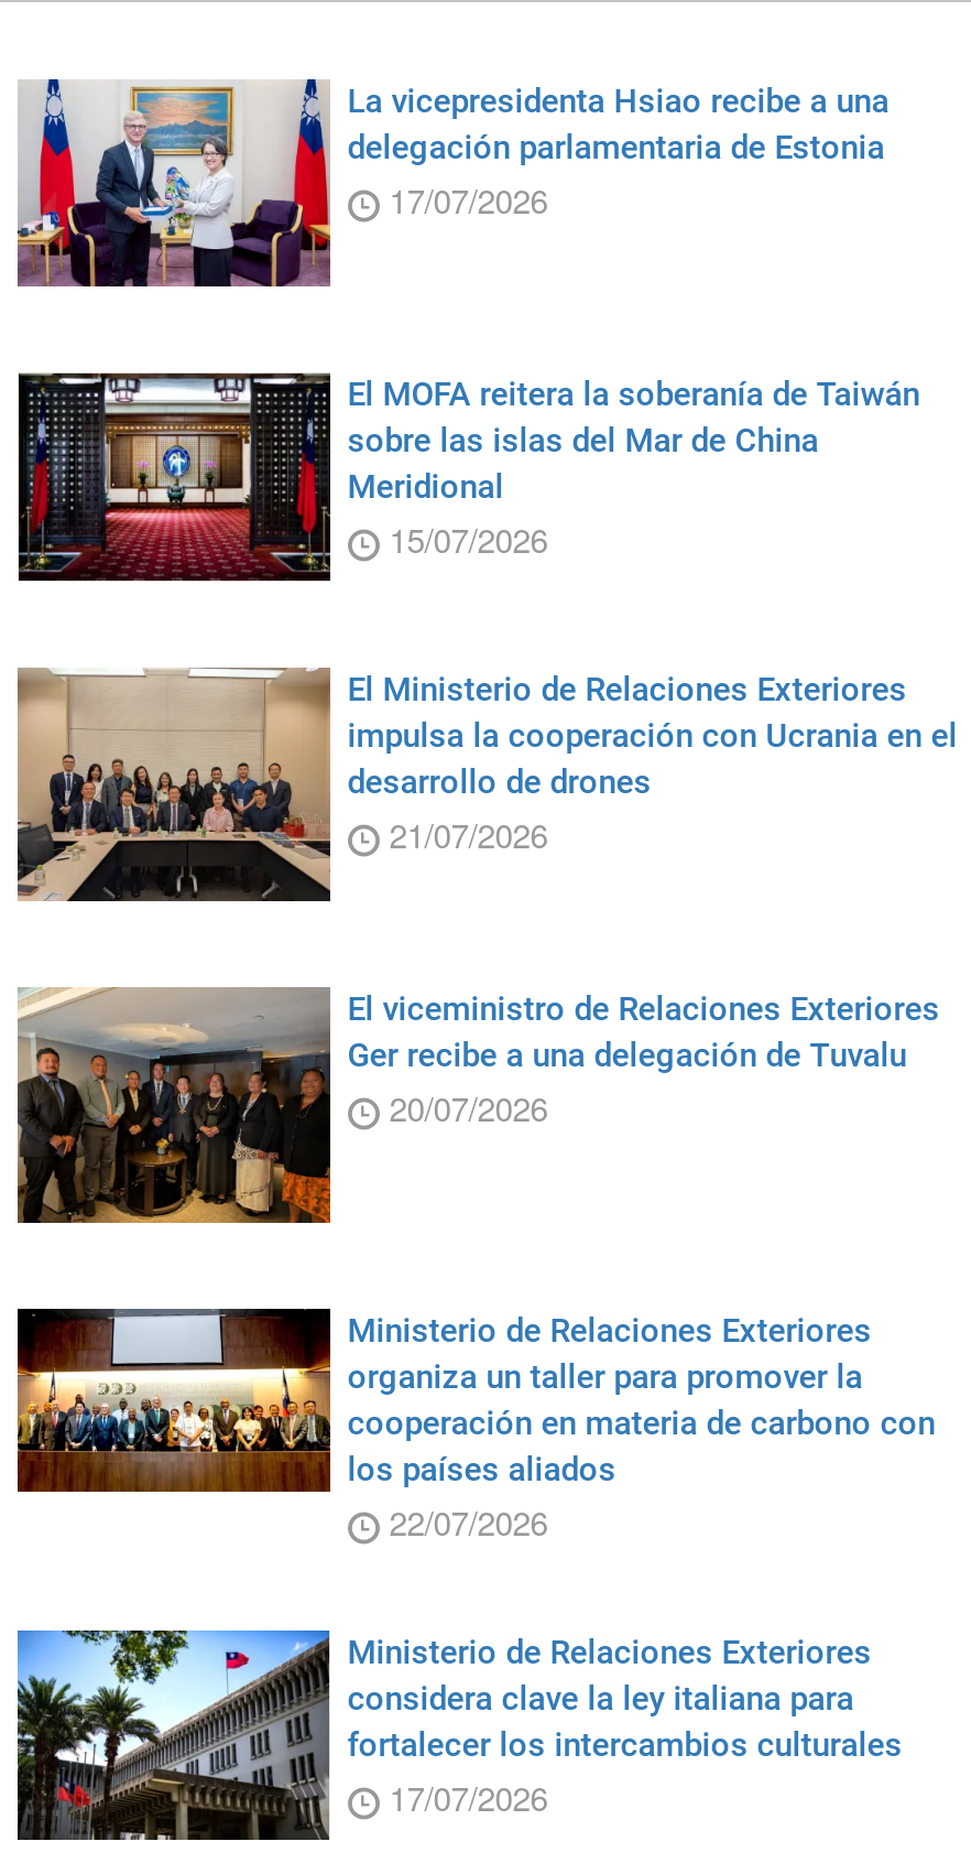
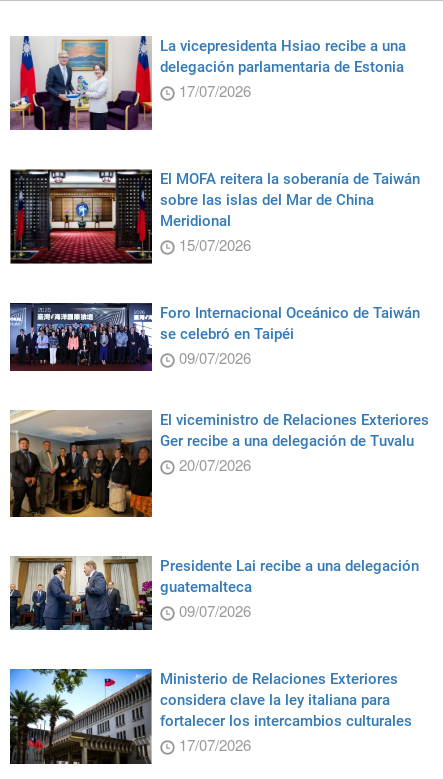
[15,668,957,901] [image] | El Ministerio de Relaciones Exteriores | impulsa la cooperación con Ucrania en el | desarrollo de drones | 21/07/2026 -> [9,302,420,372] [image] | Foro Internacional Oceánico de Taiwán | se celebró en Taipéi | 09/07/2026
[15,1307,935,1545] [image] | Ministerio de Relaciones Exteriores | organiza un taller para promover la | cooperación en materia de carbono con | los países aliados | 22/07/2026 -> [9,555,419,631] [image] | Presidente Lai recibe a una delegación | guatemalteca | 09/07/2026

